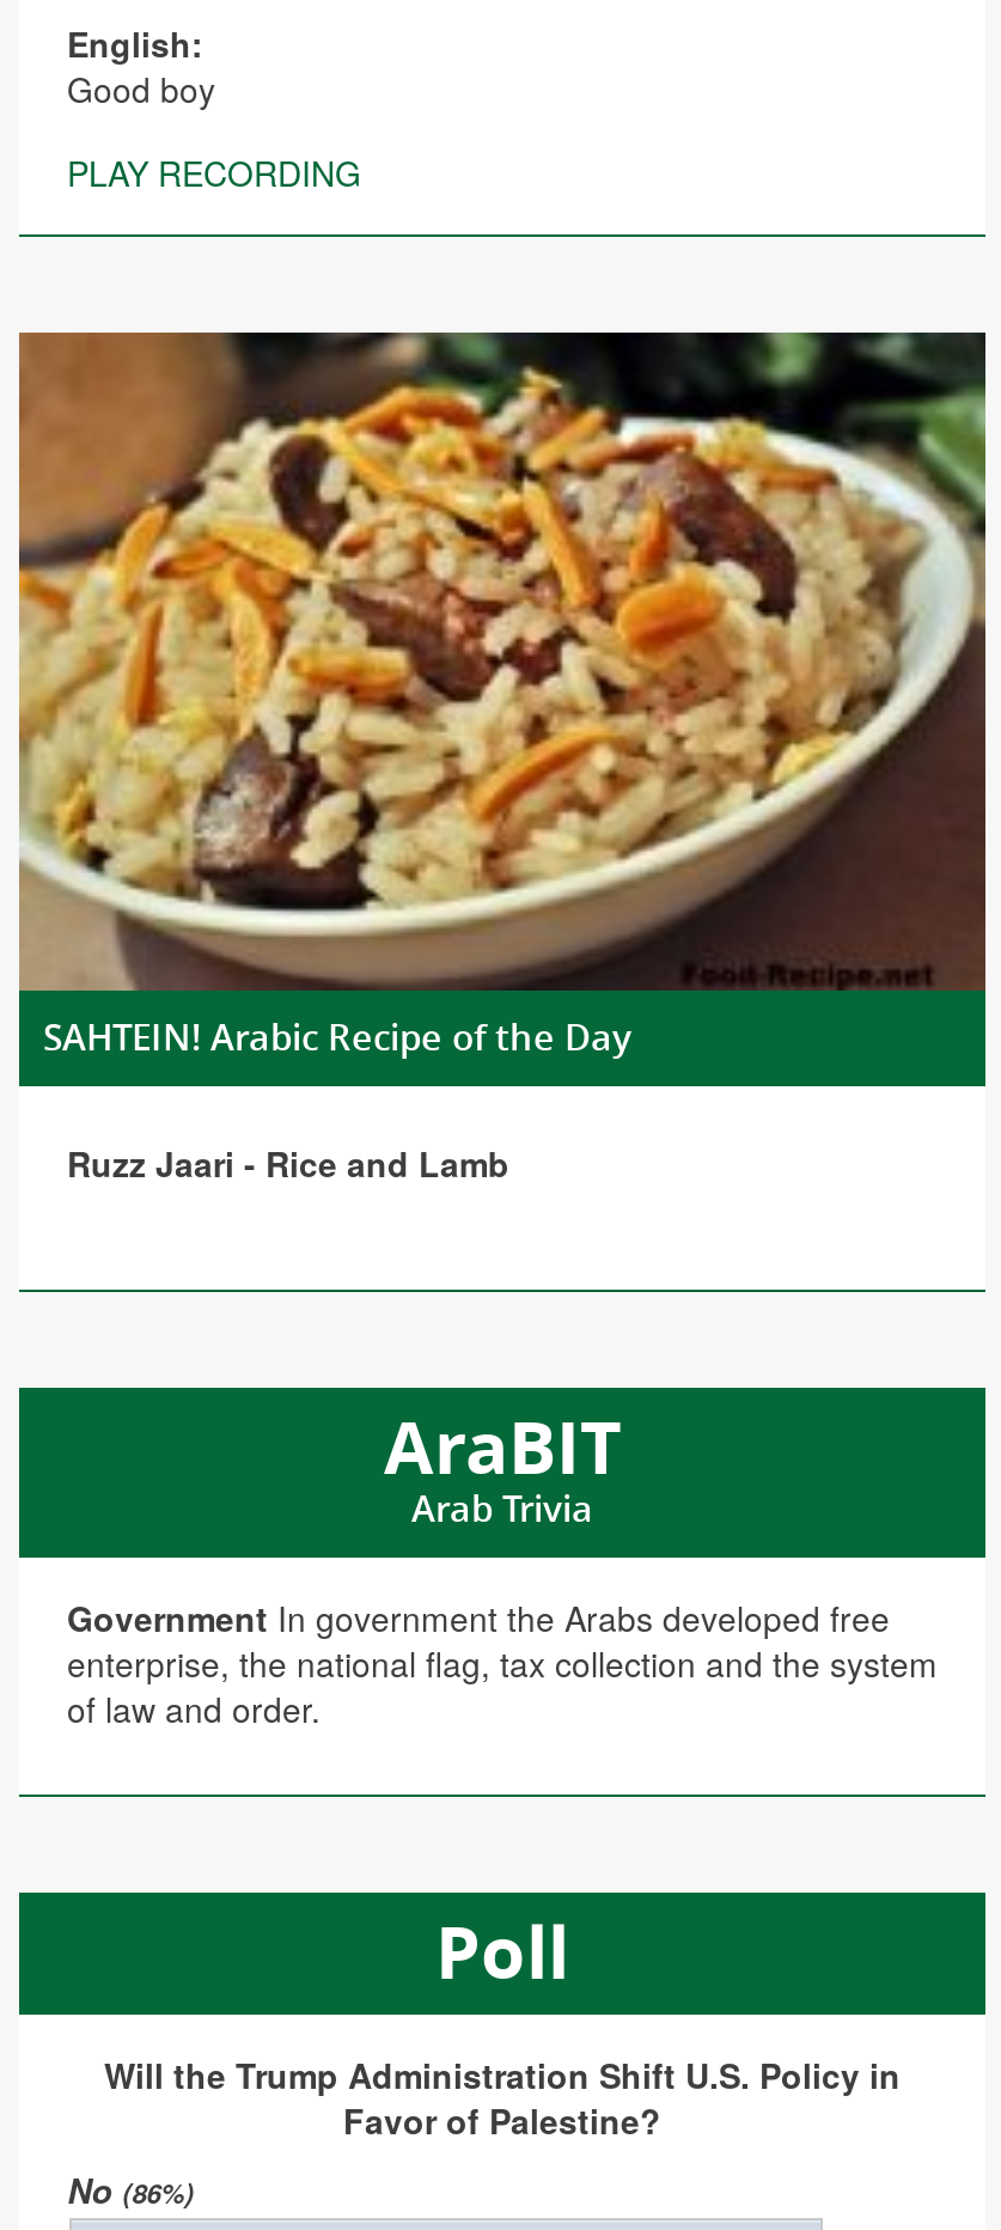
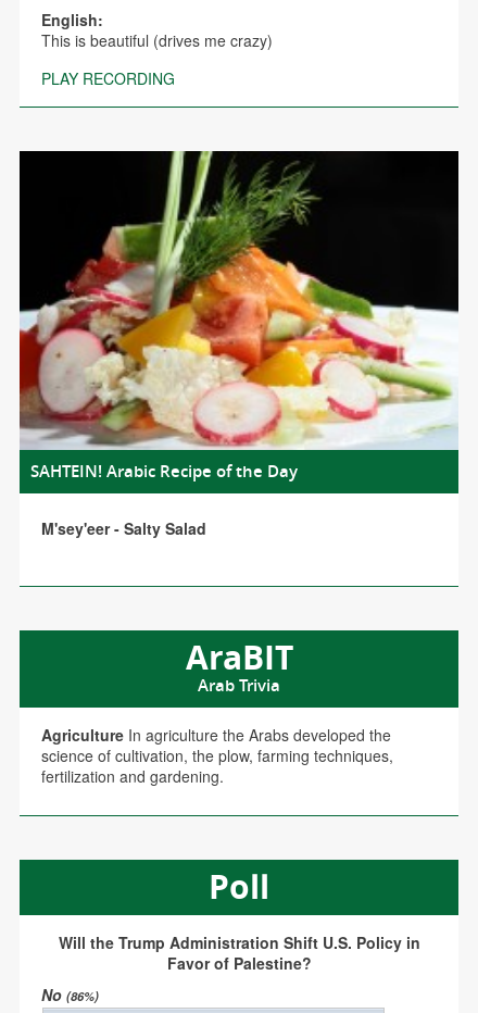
[67,66,215,113] Good boy -> [41,30,273,52] This is beautiful (drives me crazy)
[17,330,988,993] [image] -> [18,150,460,451] [image]
[67,1139,509,1187] Ruzz Jaari - Rice and Lamb -> [41,517,206,539] M'sey'eer - Salty Salad
[67,1594,938,1732] Government In government the Arabs developed free | enterprise, the national flag, tax collection and the system | of law and order. -> [41,724,393,787] Agriculture In agriculture the Arabs developed the | science of cultivation, the plow, farming techniques, | fertilization and gardening.

